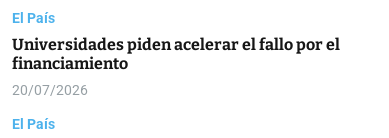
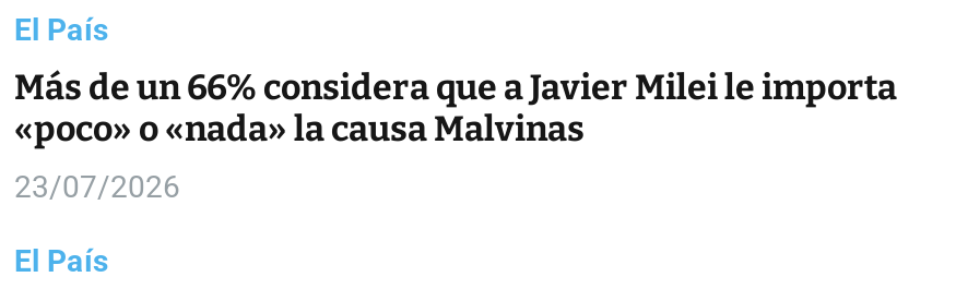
[12,35,340,73] Universidades piden acelerar el fallo por el | financiamiento -> [14,66,897,149] Más de un 66% considera que a Javier Milei le importa | «poco» o «nada» la causa Malvinas
[12,82,88,98] 20/07/2026 -> [14,169,180,204] 23/07/2026

